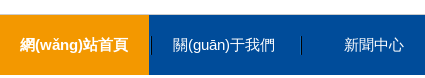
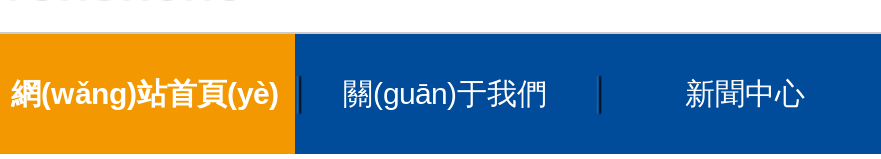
[20,36,128,53] 網(wǎng)站首頁 -> [11,76,279,110] 網(wǎng)站首頁(yè)

